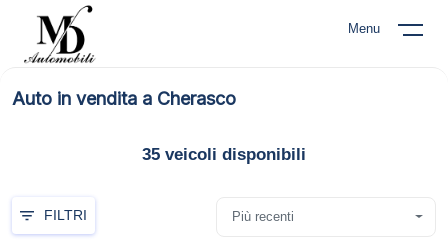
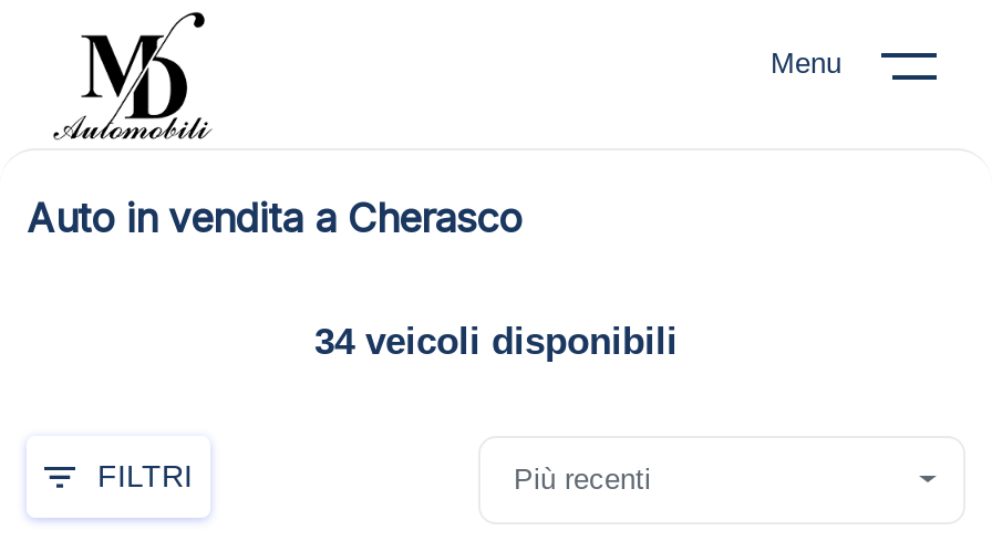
[142,145,306,164] 35 veicoli disponibili -> [314,321,678,363] 34 veicoli disponibili

